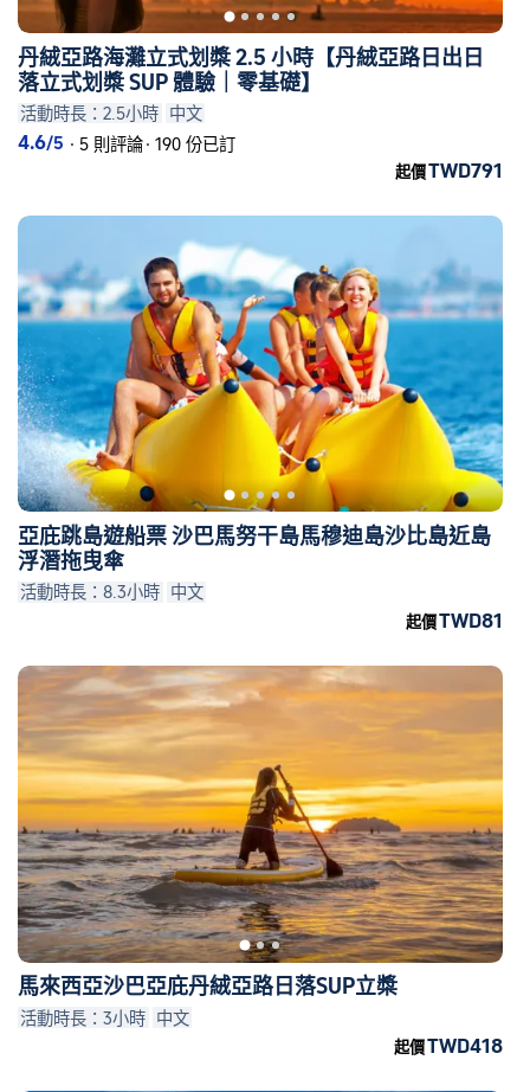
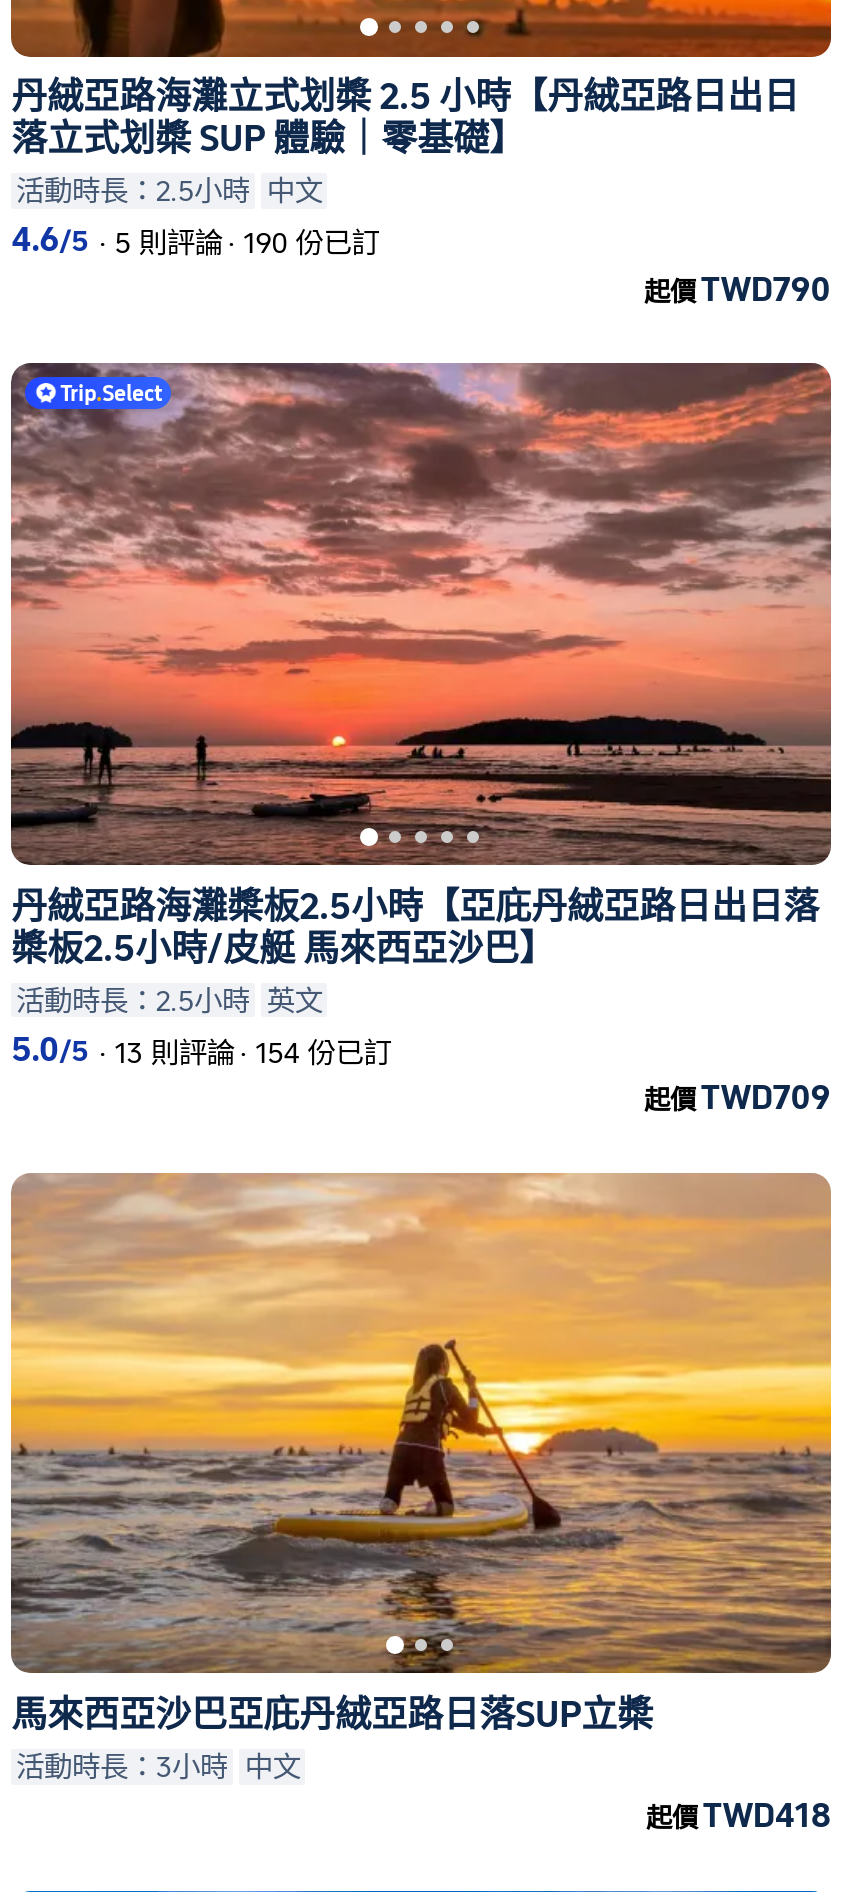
[395,159,503,182] 起價 TWD791 -> [60,268,831,406] 起價 TWD790 | Trip.Select
[17,214,504,633] [image] | 亞庇跳島遊船票 沙巴馬努干島馬穆迪島沙比島近島 | 浮潛拖曳傘 | 活動時長：8.3小時 中文 | 起價 TWD81 -> [9,360,833,1117] [image] | 丹絨亞路海灘槳板2.5小時【亞庇丹絨亞路日出日落 | 槳板2.5小時/皮艇 馬來西亞沙巴】 | 活動時長：2.5小時 英文 | 5.0/5 · 13 則評論 · 154 份已訂 | 起價 TWD709

